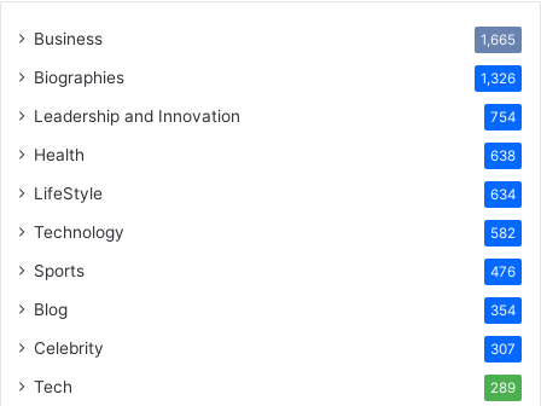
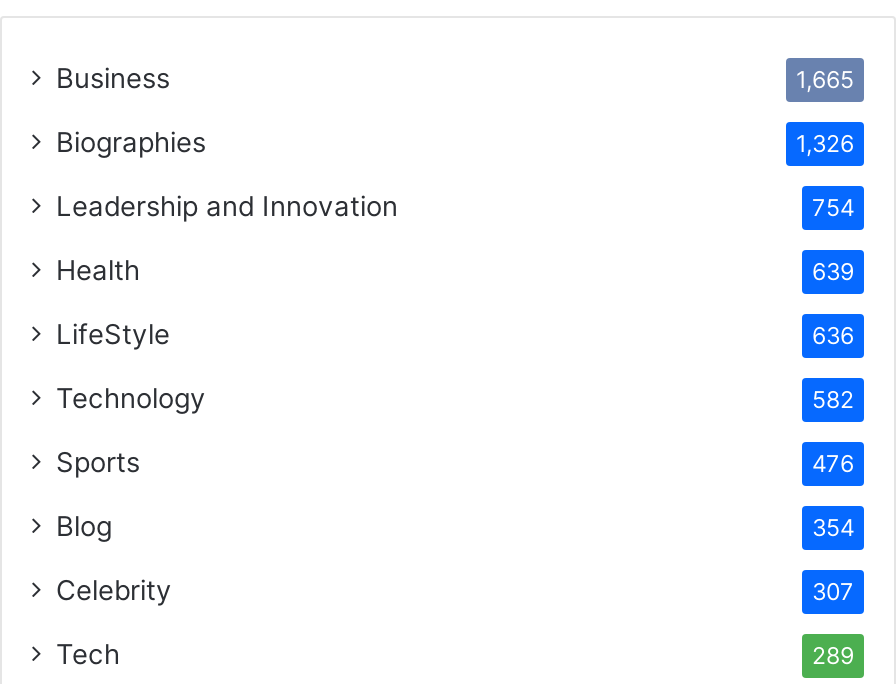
[490,147,516,164] 638 -> [812,257,854,285] 639
[490,185,516,202] 634 -> [812,321,854,349] 636

